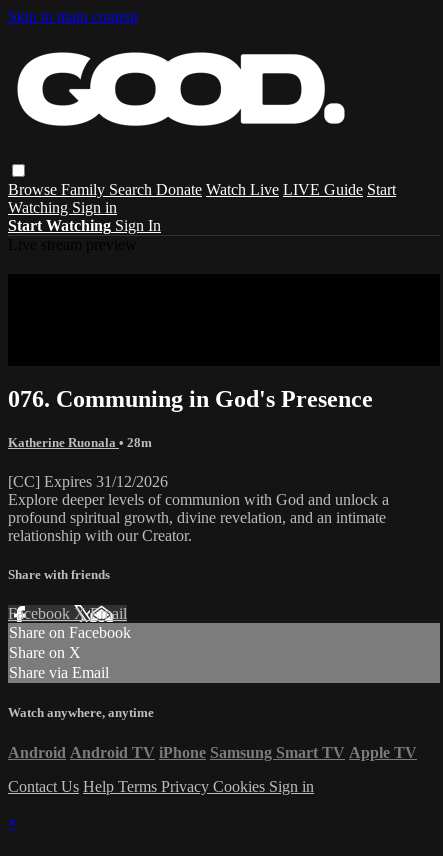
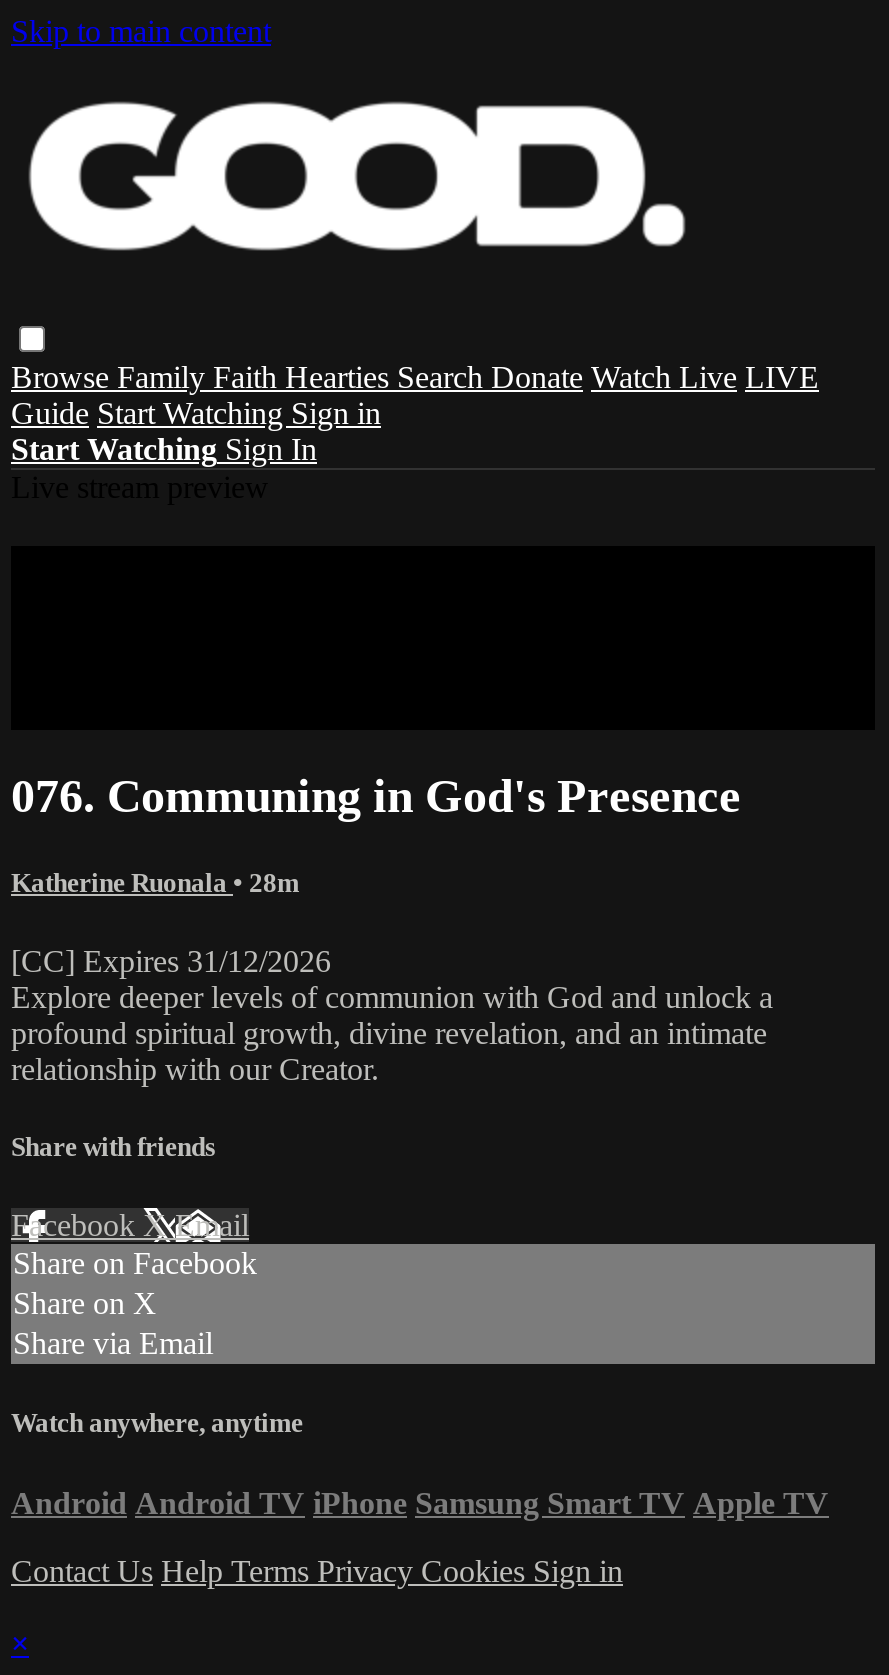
[8,181,396,216] Browse Family Search Donate Watch Live LIVE Guide Start | Watching Sign in -> [11,360,819,430] Browse Family Faith Hearties Search Donate Watch Live LIVE | Guide Start Watching Sign in

